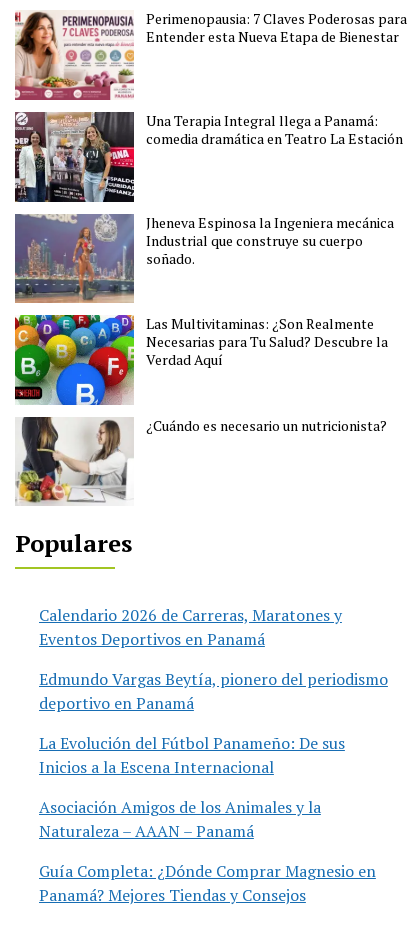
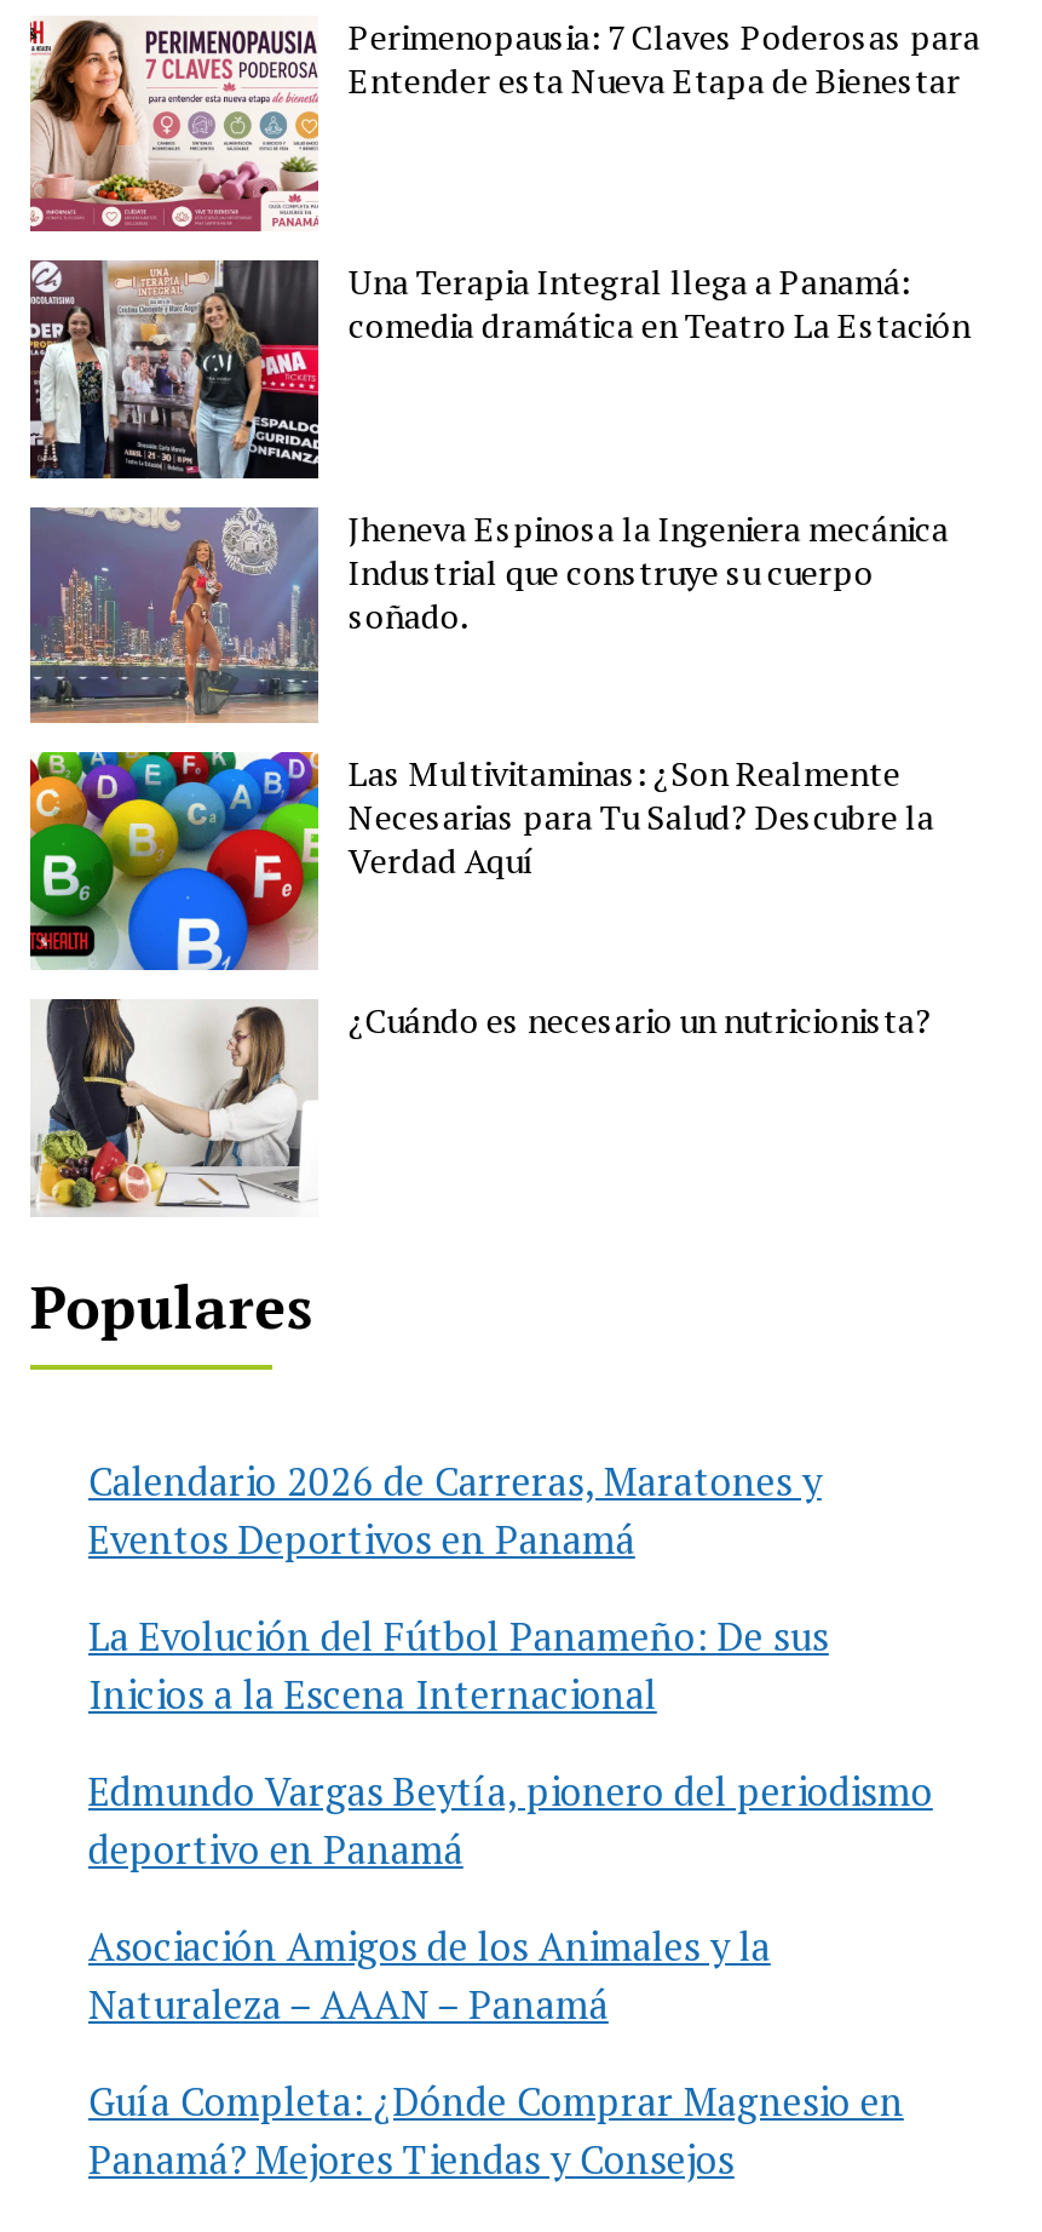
moved [39,668,388,714] -> [88,1763,933,1874]: Edmundo Vargas Beytía, pionero del periodismo | deportivo en Panamá
moved [39,732,345,778] -> [88,1608,829,1719]: La Evolución del Fútbol Panameño: De sus | Inicios a la Escena Internacional

